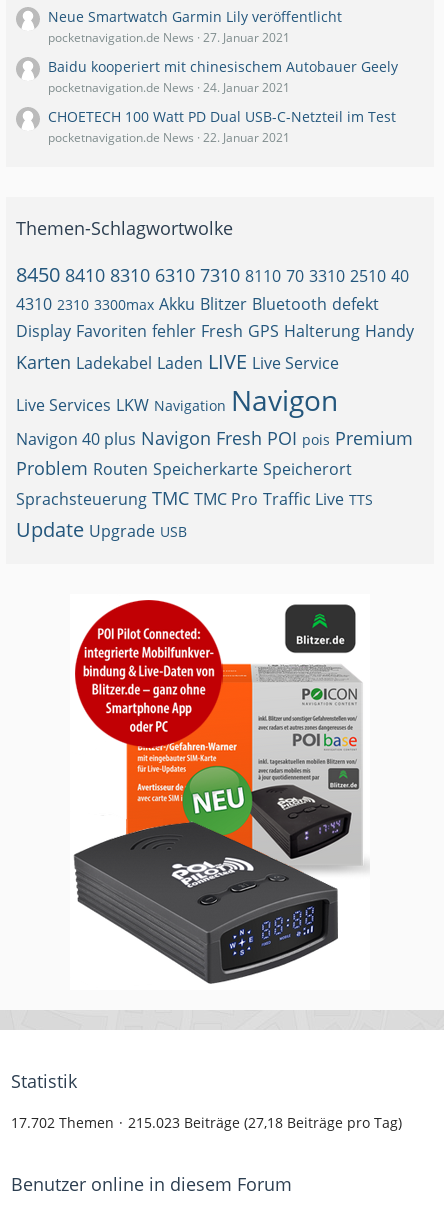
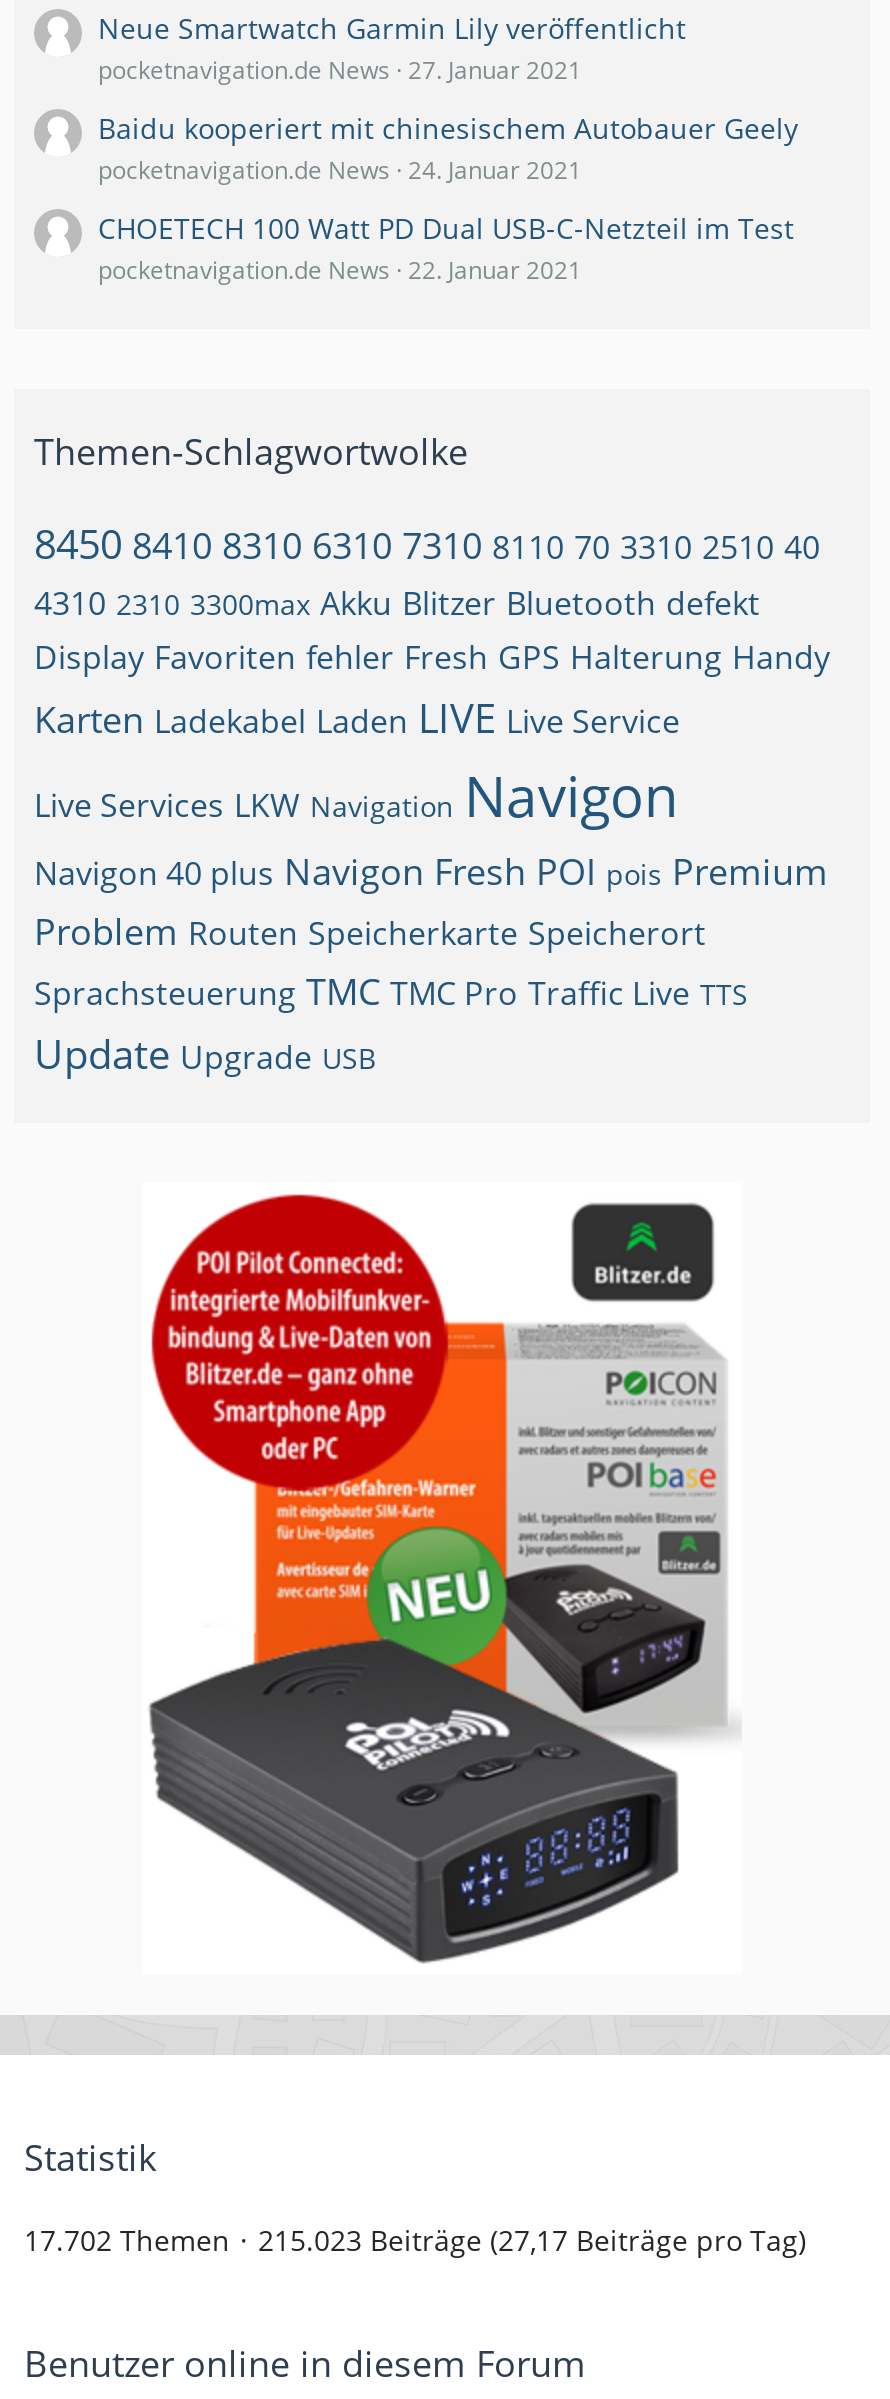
[128,1113,402,1132] 215.023 Beiträge (27,18 Beiträge pro Tag) -> [258,2221,806,2259] 215.023 Beiträge (27,17 Beiträge pro Tag)

